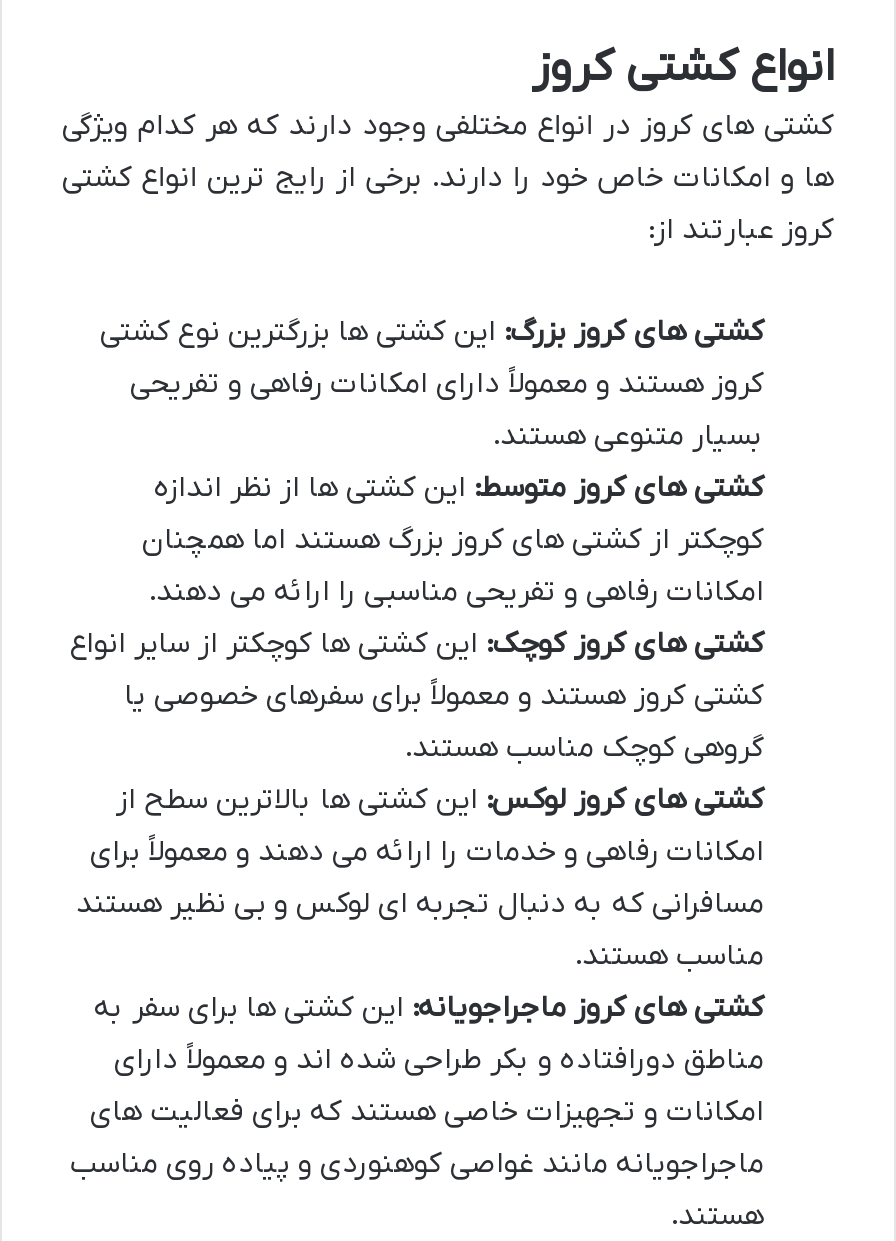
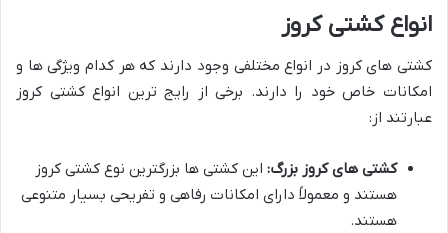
[70,312,764,1184] کشتی های کروز بزرگ: این کشتی ها بزرگترین نوع کشتی | کروز هستند و معمولاً دارای امکانات رفاهی و تفریحی | بسیار متنوعی هستند. | کشتی های کروز متوسط: این کشتی ها از نظر اندازه | کوچکتر از کشتی های کروز بزرگ هستند اما همچنان | امکانات رفاهی و تفریحی مناسبی را ارائه می دهند. | کشتی های کروز کوچک: این کشتی ها کوچکتر از سایر انواع | کشتی کروز هستند و معمولاً برای سفرهای خصوصی یا | گروهی کوچک مناسب هستند. | کشتی های کروز لوکس: این کشتی ها بالاترین سطح از | امکانات رفاهی و خدمات را ارائه می دهند و معمولاً برای | مسافرانی که به دنبال تجربه ای لوکس و بی نظیر هستند | مناسب هستند. | کشتی های کروز ماجراجویانه: این کشتی ها برای سفر به | مناطق دورافتاده و بکر طراحی شده اند و معمولاً دارای | امکانات و تجهیزات خاصی هستند که برای فعالیت های | ماجراجویانه مانند غواصی کوهنوردی و پیاده روی مناسب -> [21,159,397,205] کشتی های کروز بزرگ: این کشتی ها بزرگترین نوع کشتی کروز | هستند و معمولاً دارای امکانات رفاهی و تفریحی بسیار متنوعی

